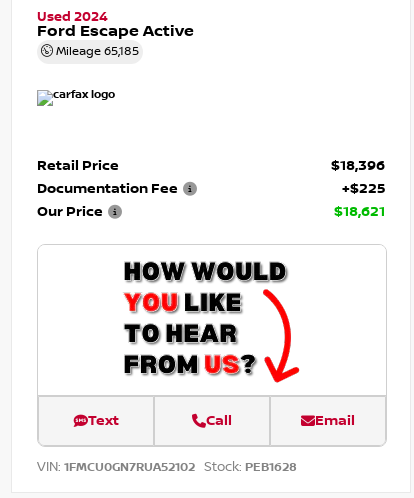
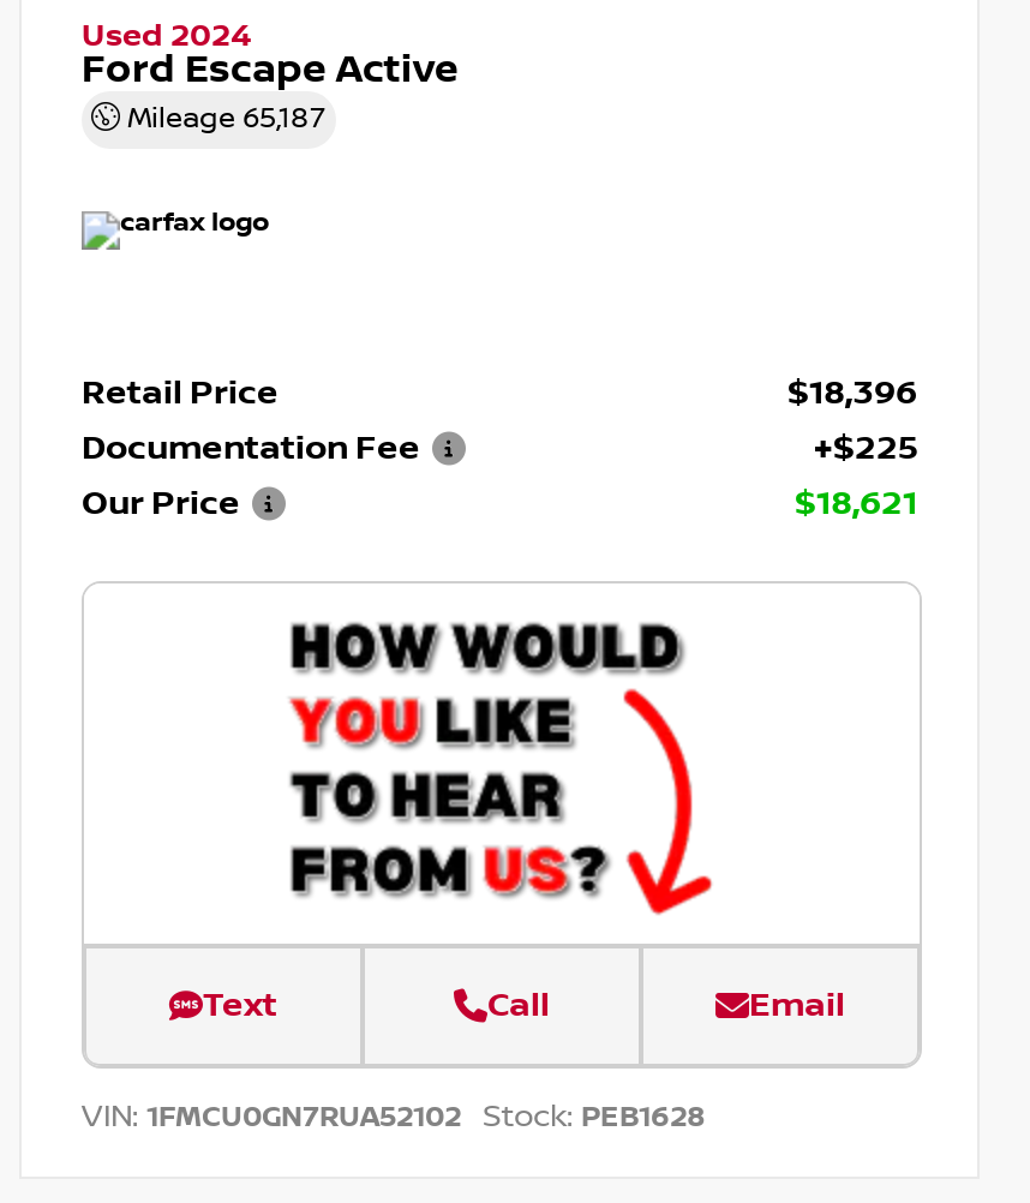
[53,43,139,58] Mileage 65,185 -> [120,100,327,136] Mileage 65,187

